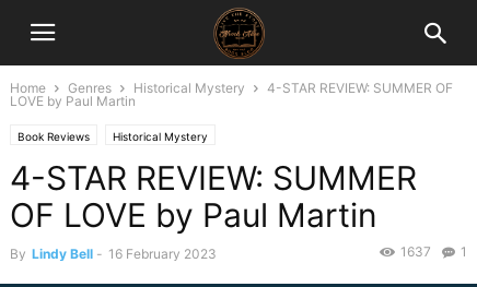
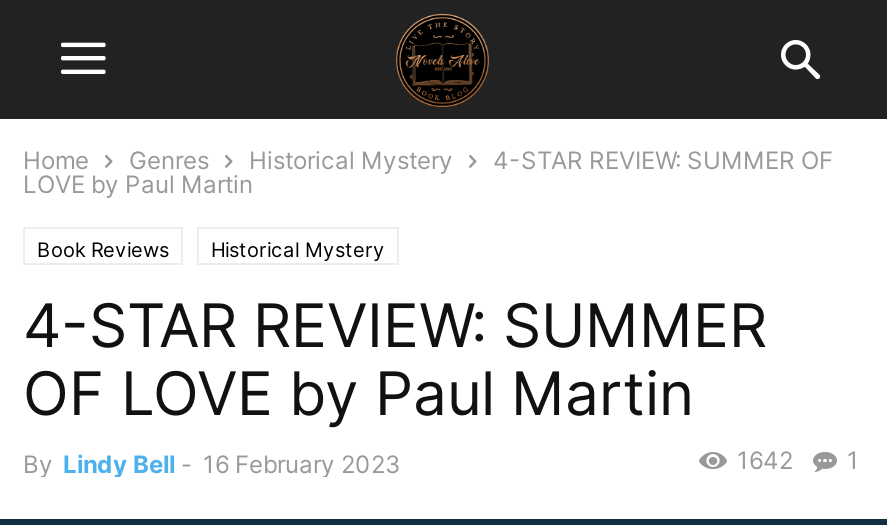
[400,243,467,260] 1637 1 -> [737,445,859,475] 1642 1

